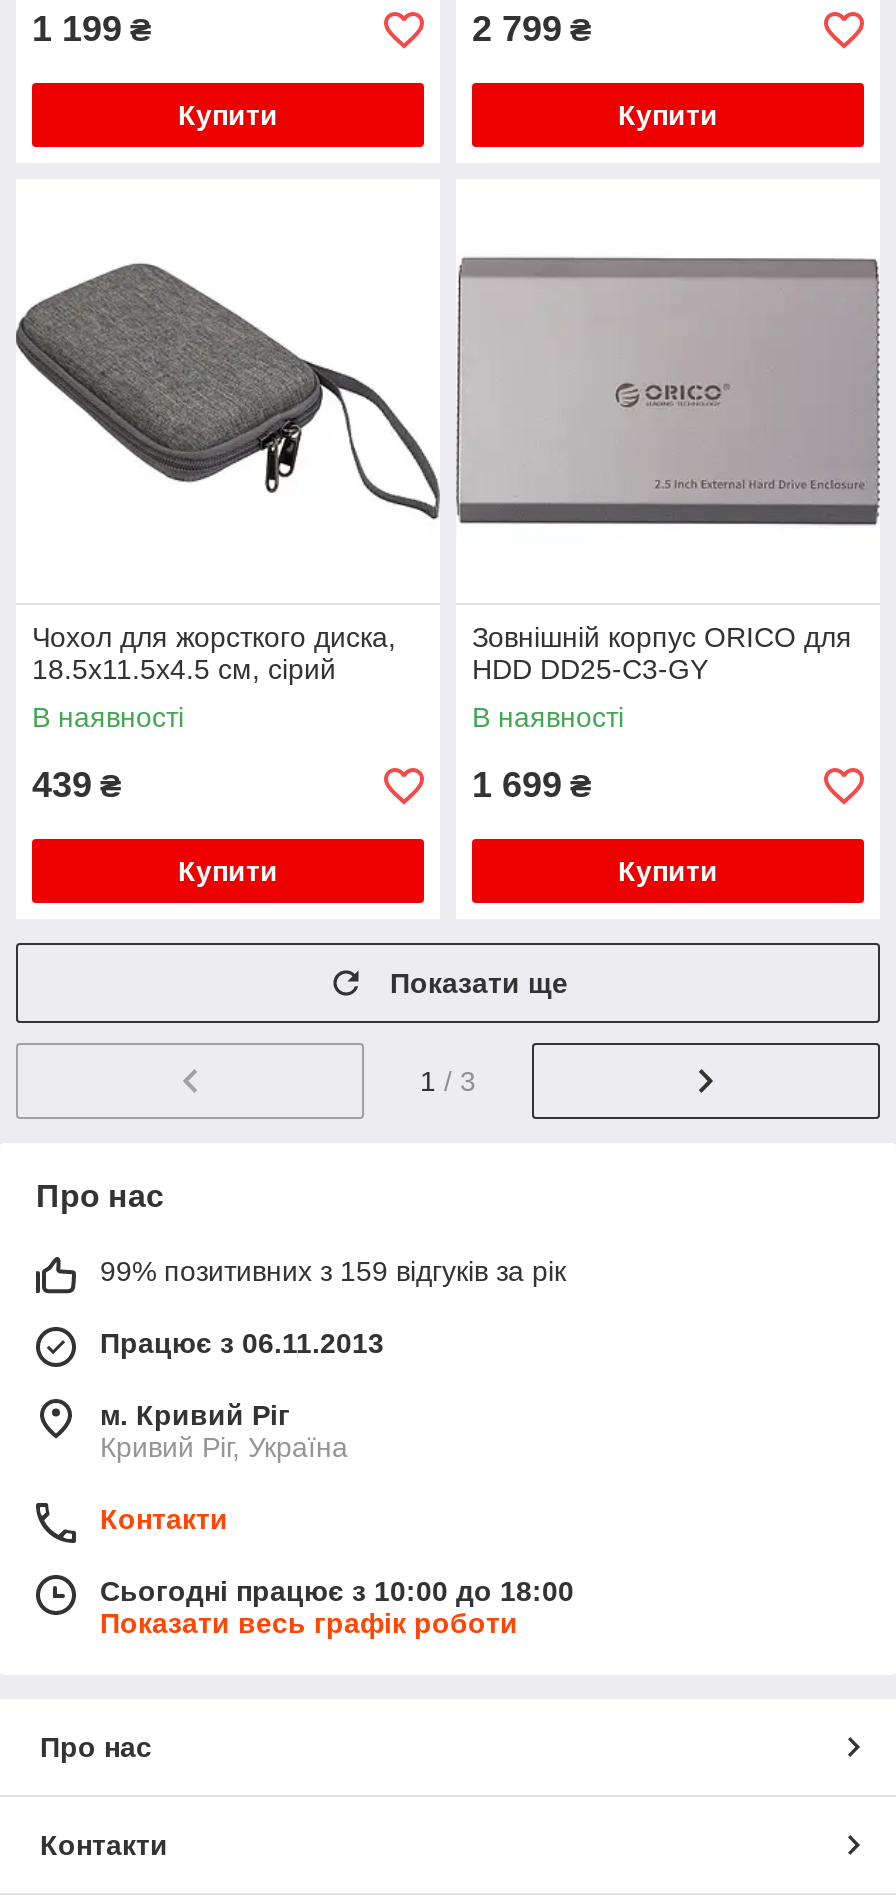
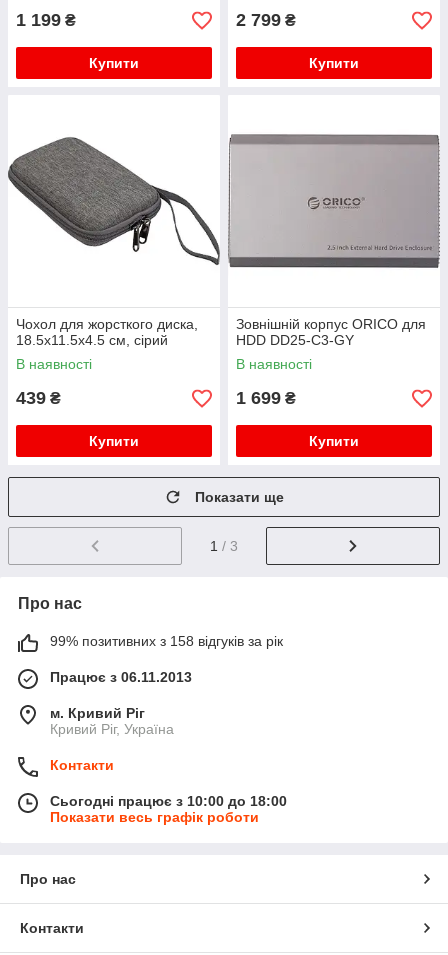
[100,1255,566,1287] 99% позитивних з 159 відгуків за рік -> [50,633,283,649] 99% позитивних з 158 відгуків за рік

